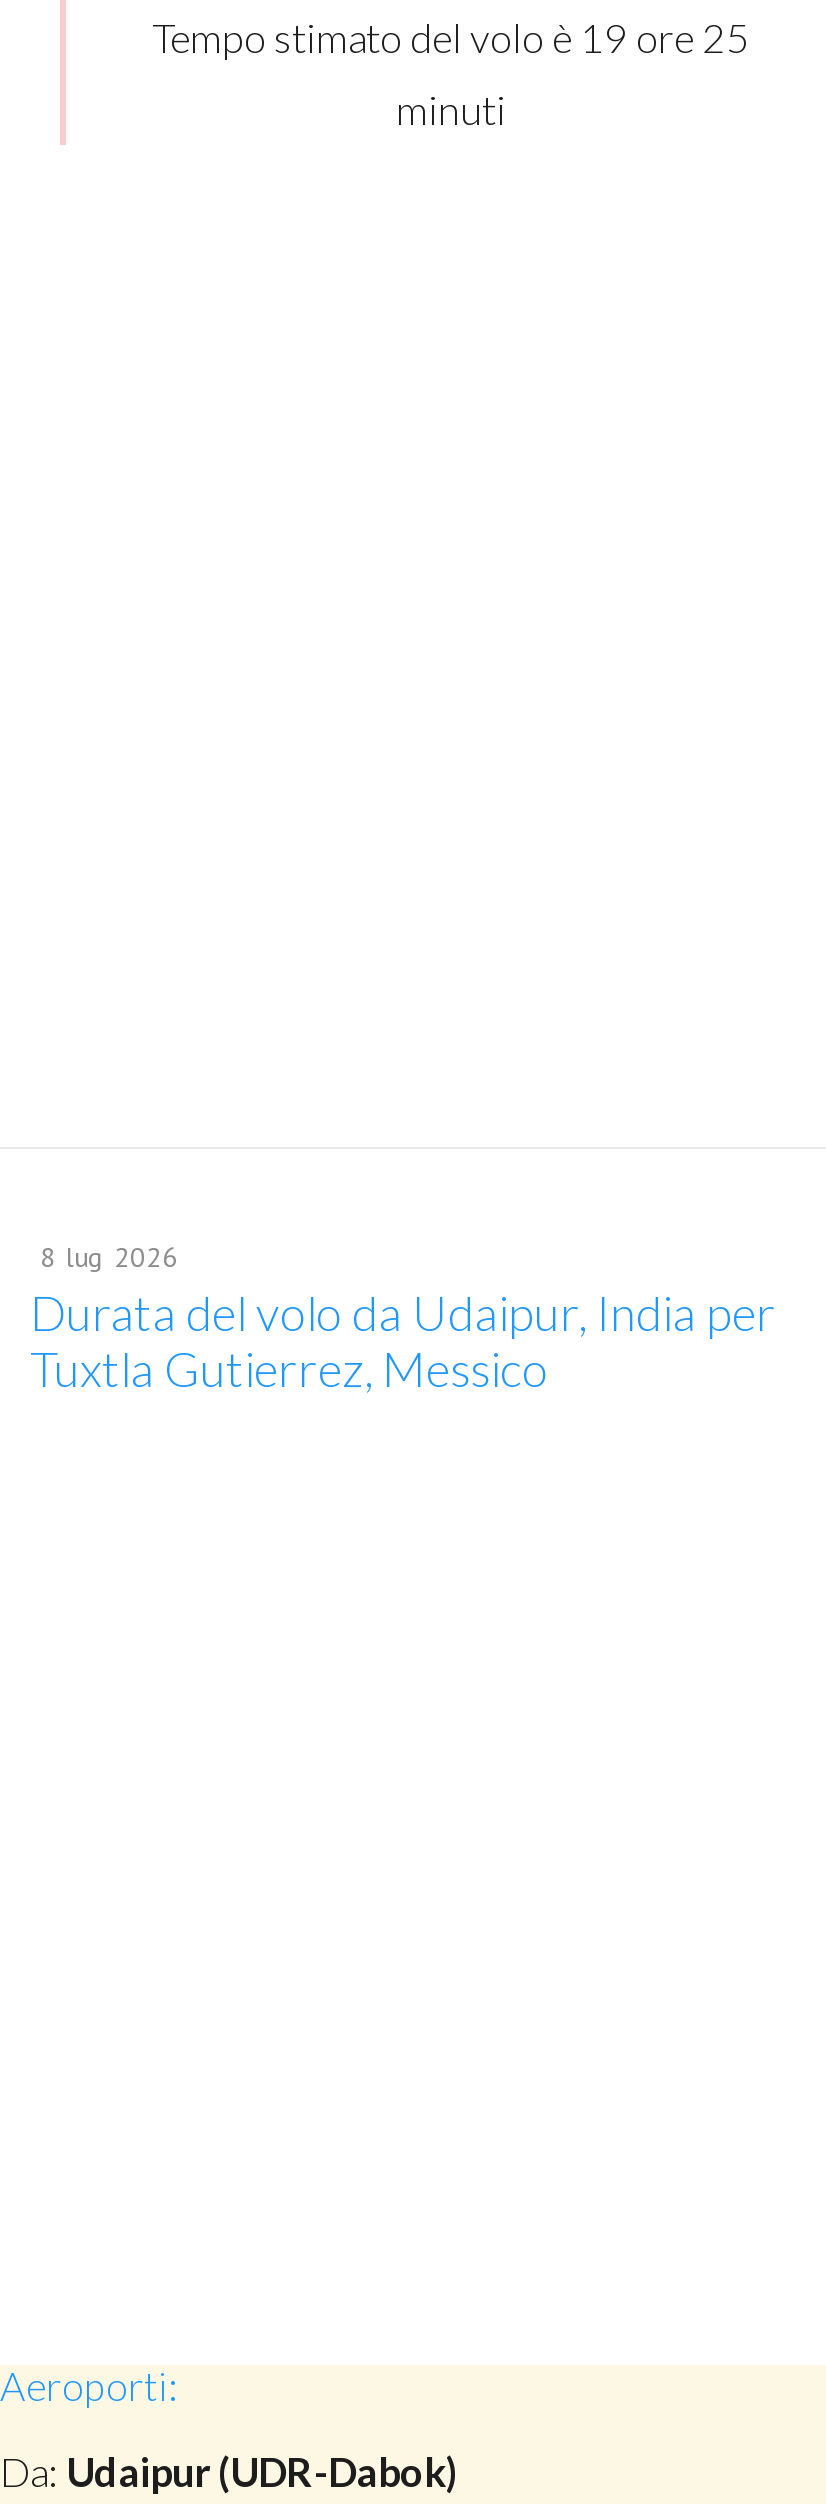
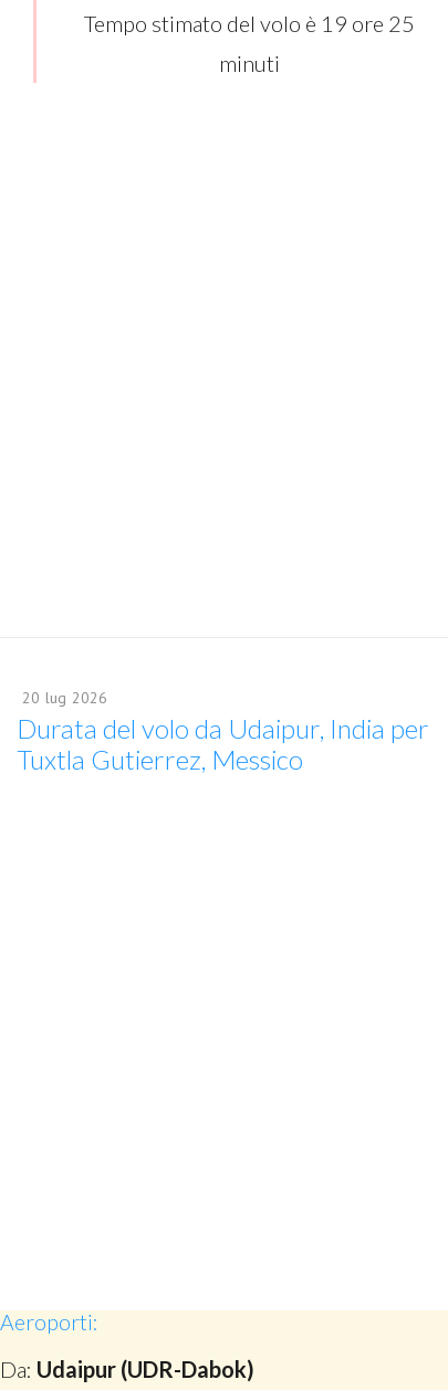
[40,1239,178,1275] 8 lug 2026 -> [22,688,107,708] 20 lug 2026

